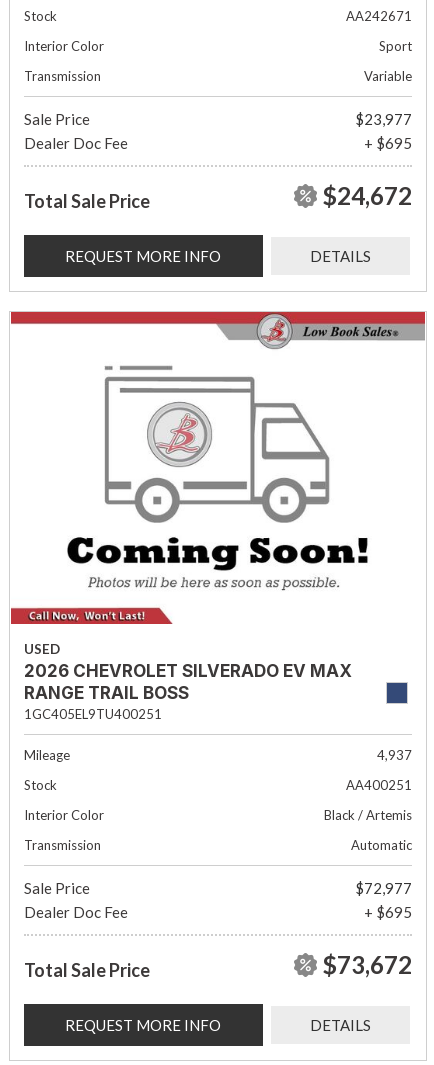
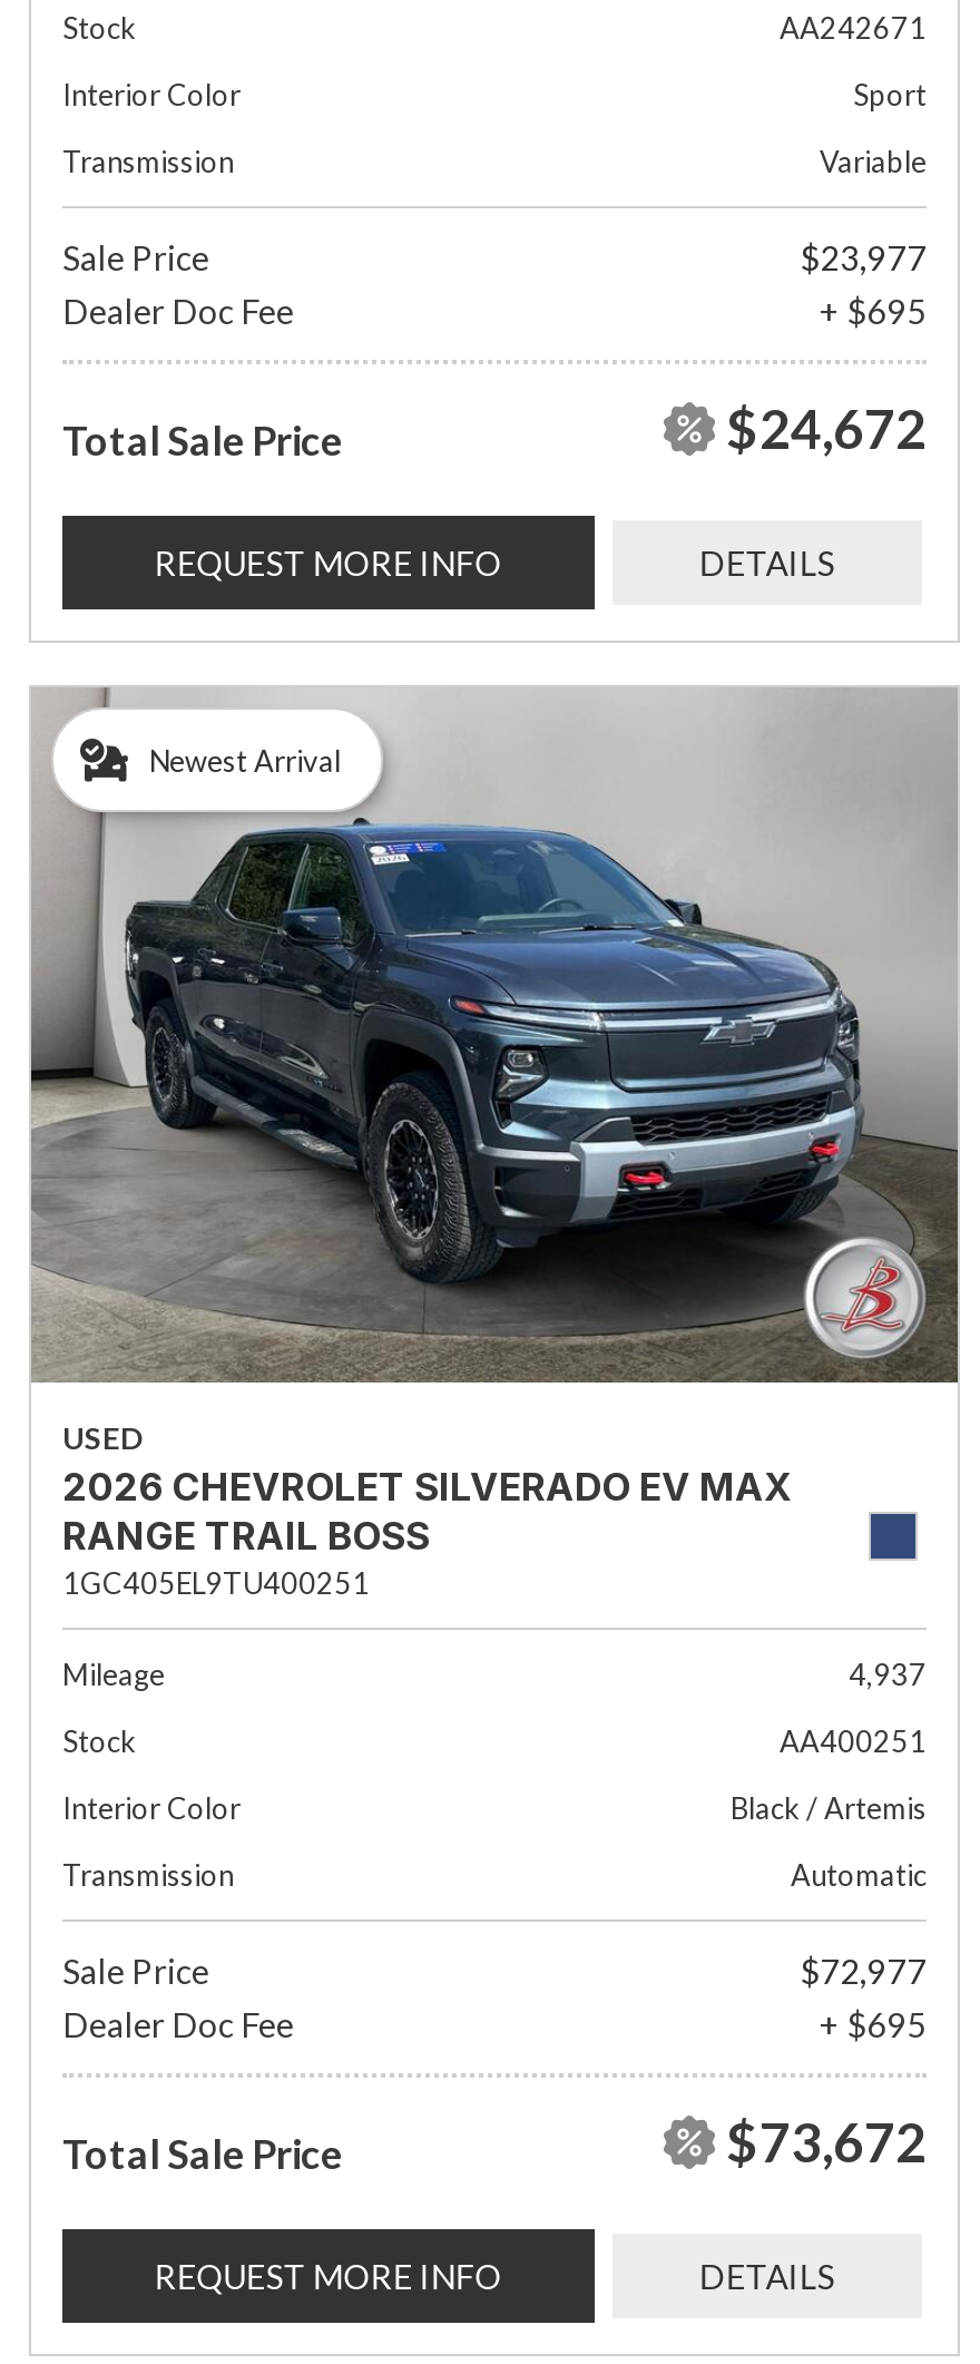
none -> [149,742,341,778] Newest Arrival
[10,311,426,625] [image] -> [29,685,960,1385] [image]

